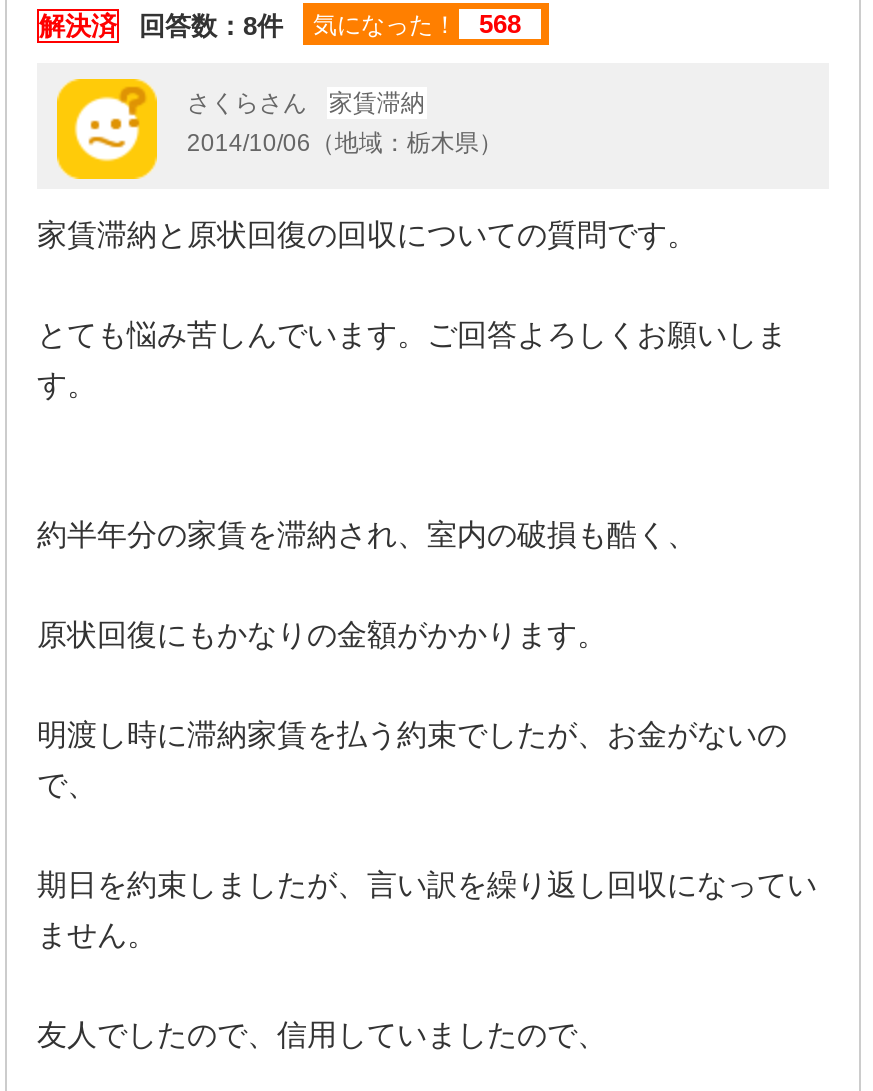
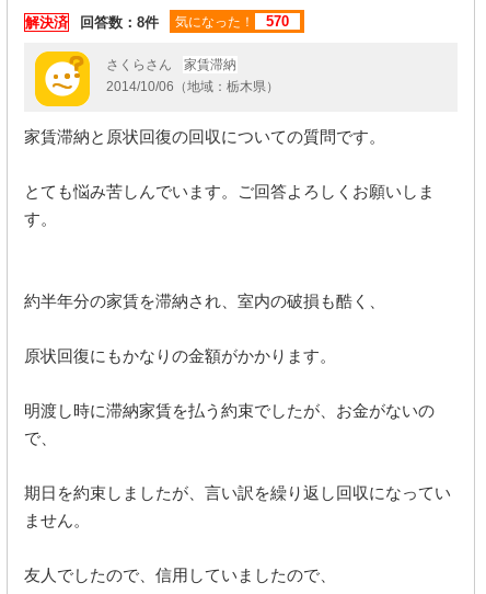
[479,9,521,39] 568 -> [266,13,289,30] 570

